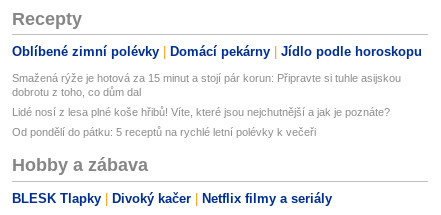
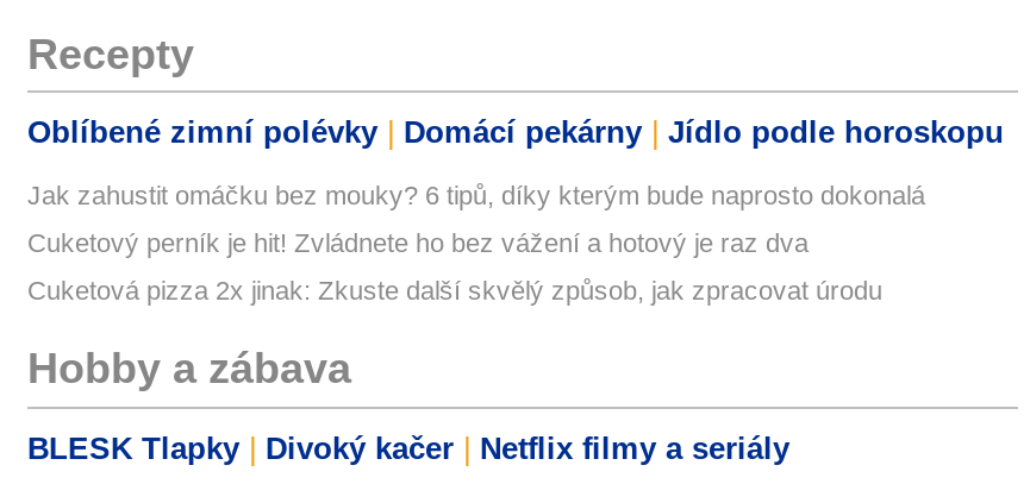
[12,72,401,98] Smažená rýže je hotová za 15 minut a stojí pár korun: Připravte si tuhle asijskou | dobrotu z toho, co dům dal -> [27,182,925,210] Jak zahustit omáčku bez mouky? 6 tipů, díky kterým bude naprosto dokonalá
[12,106,390,118] Lidé nosí z lesa plné koše hřibů! Víte, které jsou nejchutnější a jak je poznáte? -> [27,229,809,258] Cuketový perník je hit! Zvládnete ho bez vážení a hotový je raz dva
[12,126,316,138] Od pondělí do pátku: 5 receptů na rychlé letní polévky k večeři -> [27,277,882,305] Cuketová pizza 2x jinak: Zkuste další skvělý způsob, jak zpracovat úrodu

